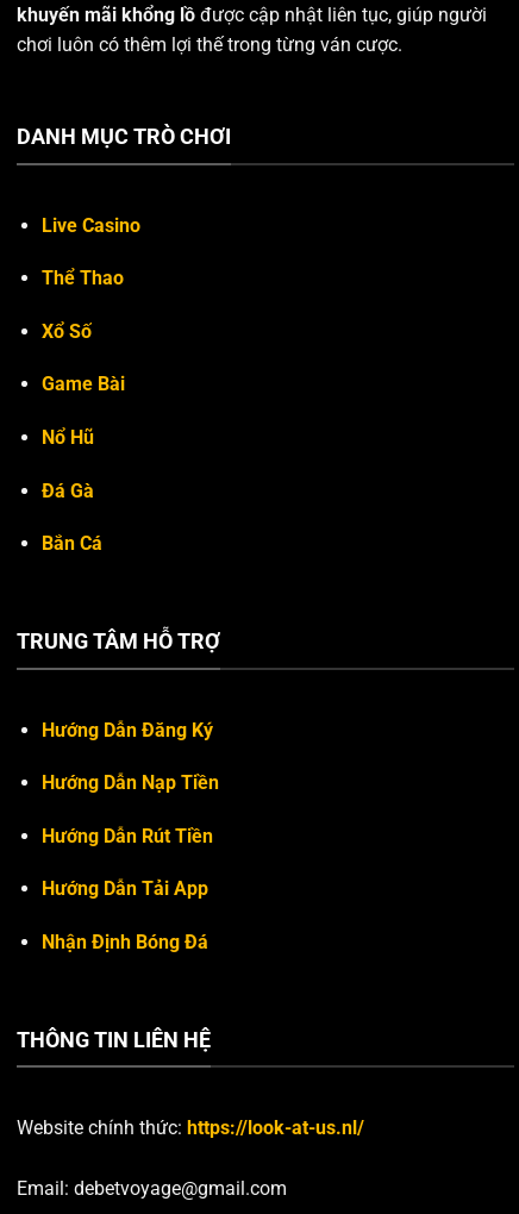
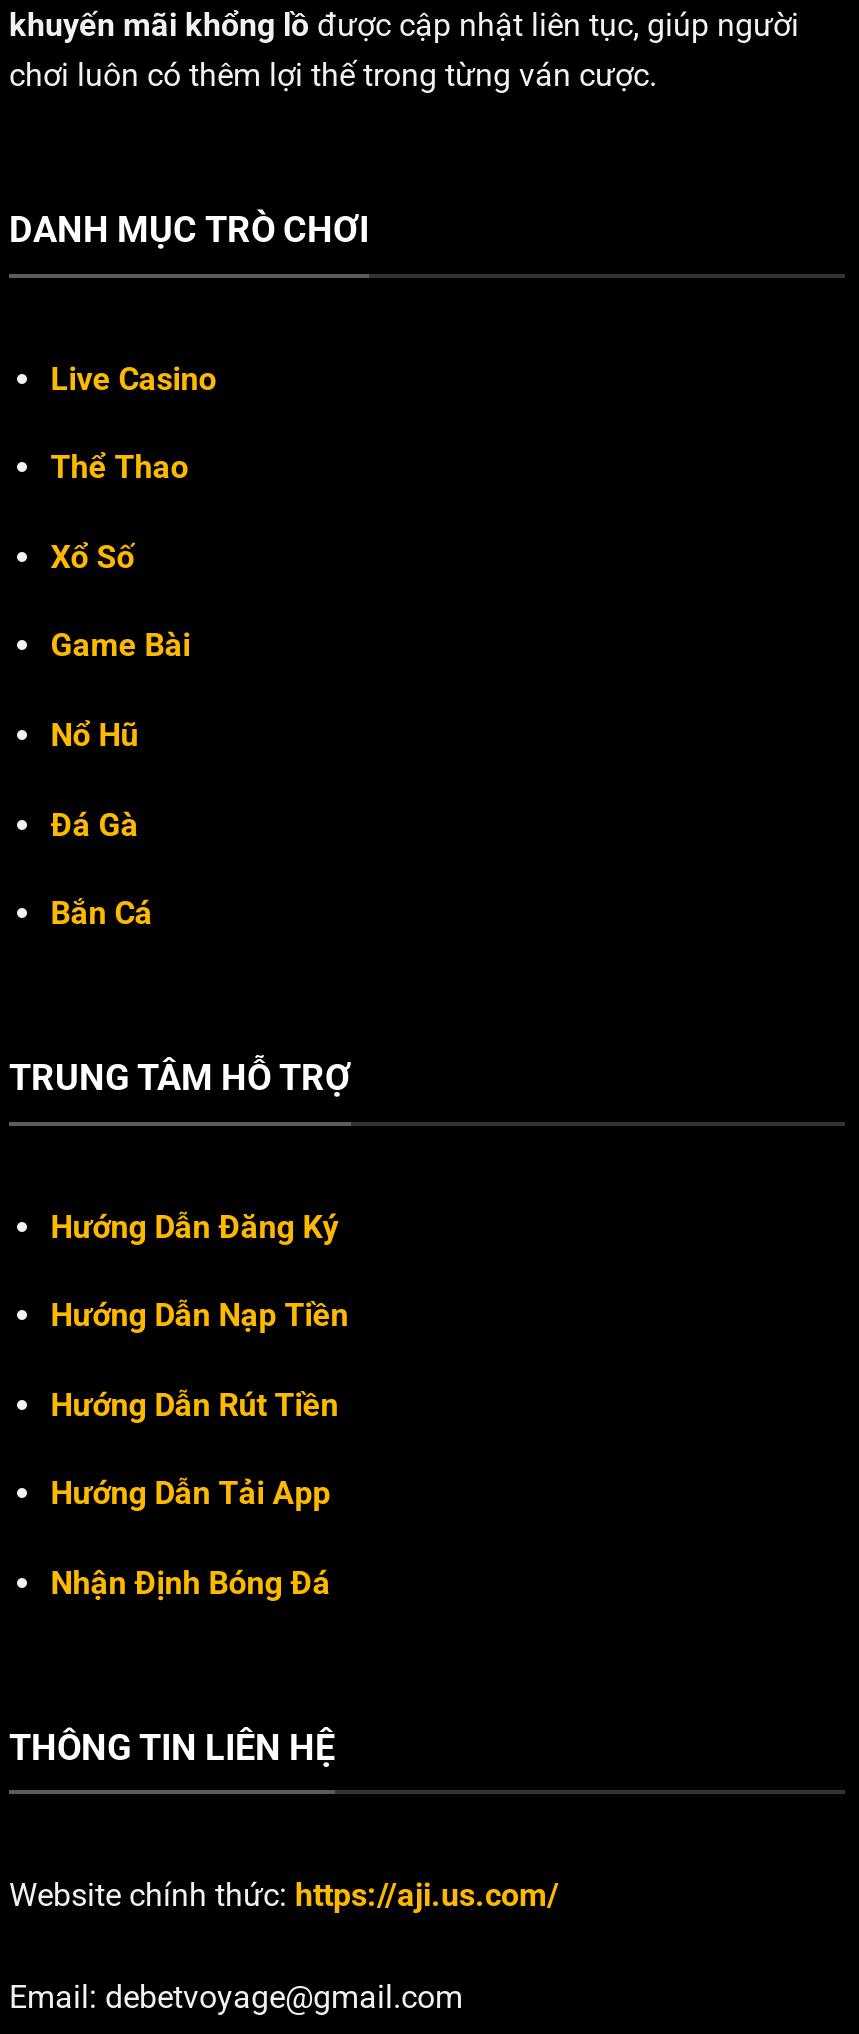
[17,1117,364,1139] Website chính thức: https://look-at-us.nl/ -> [9,1876,559,1914] Website chính thức: https://aji.us.com/

